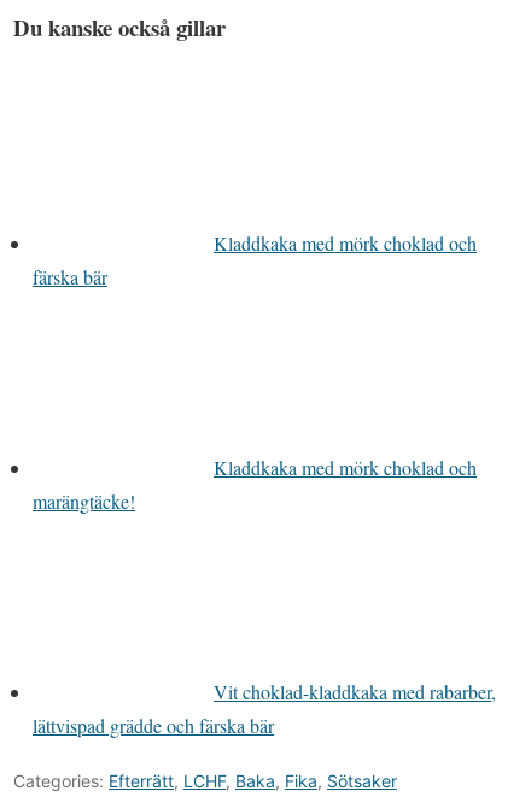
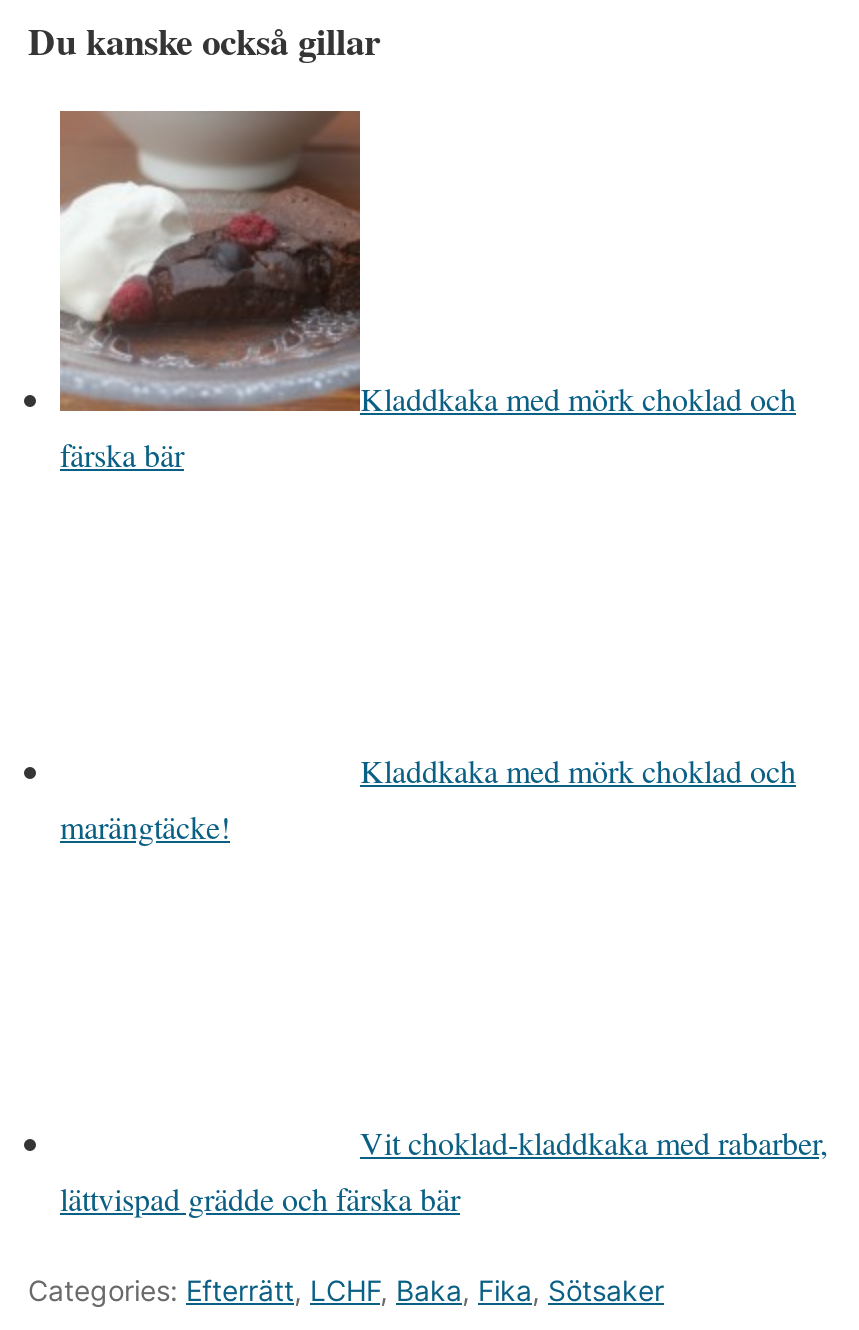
none -> [58,109,362,413] [image]

